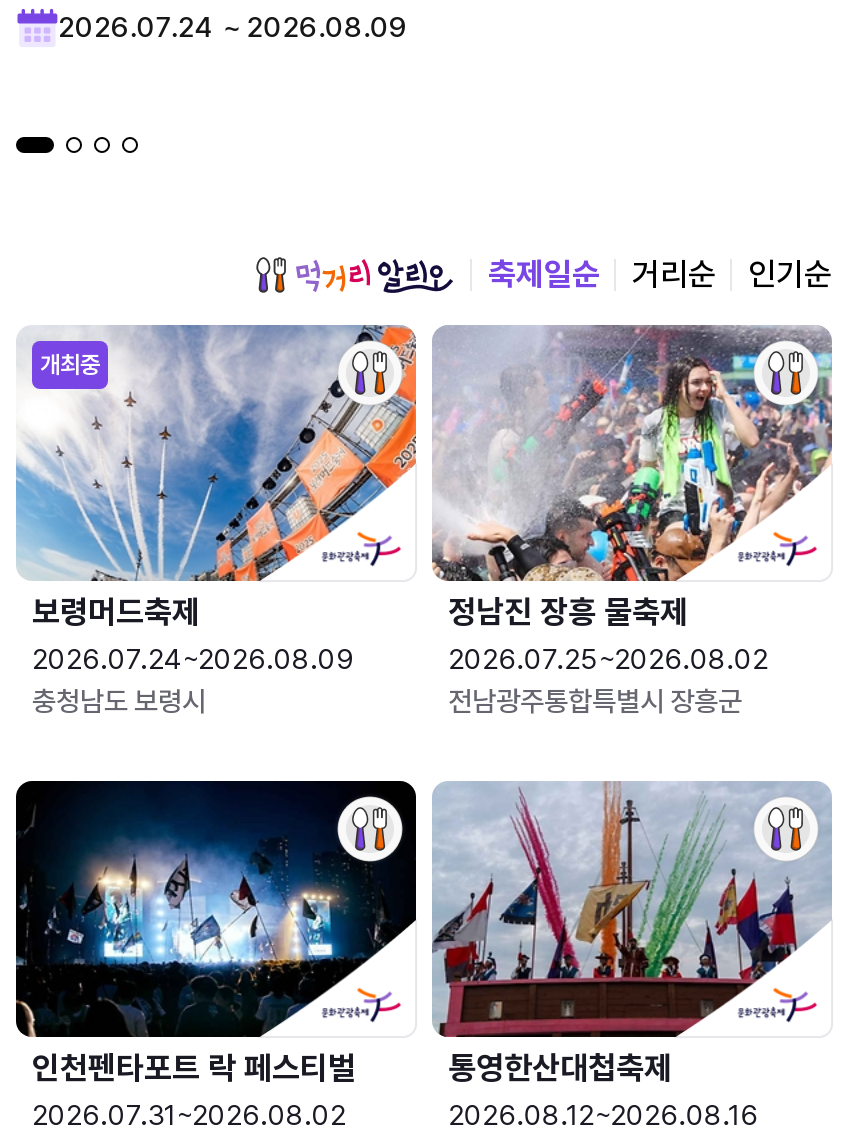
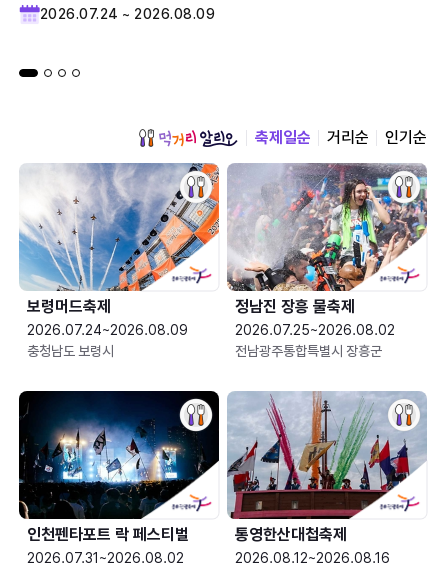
[40,351,100,379] 개최중 -> none

